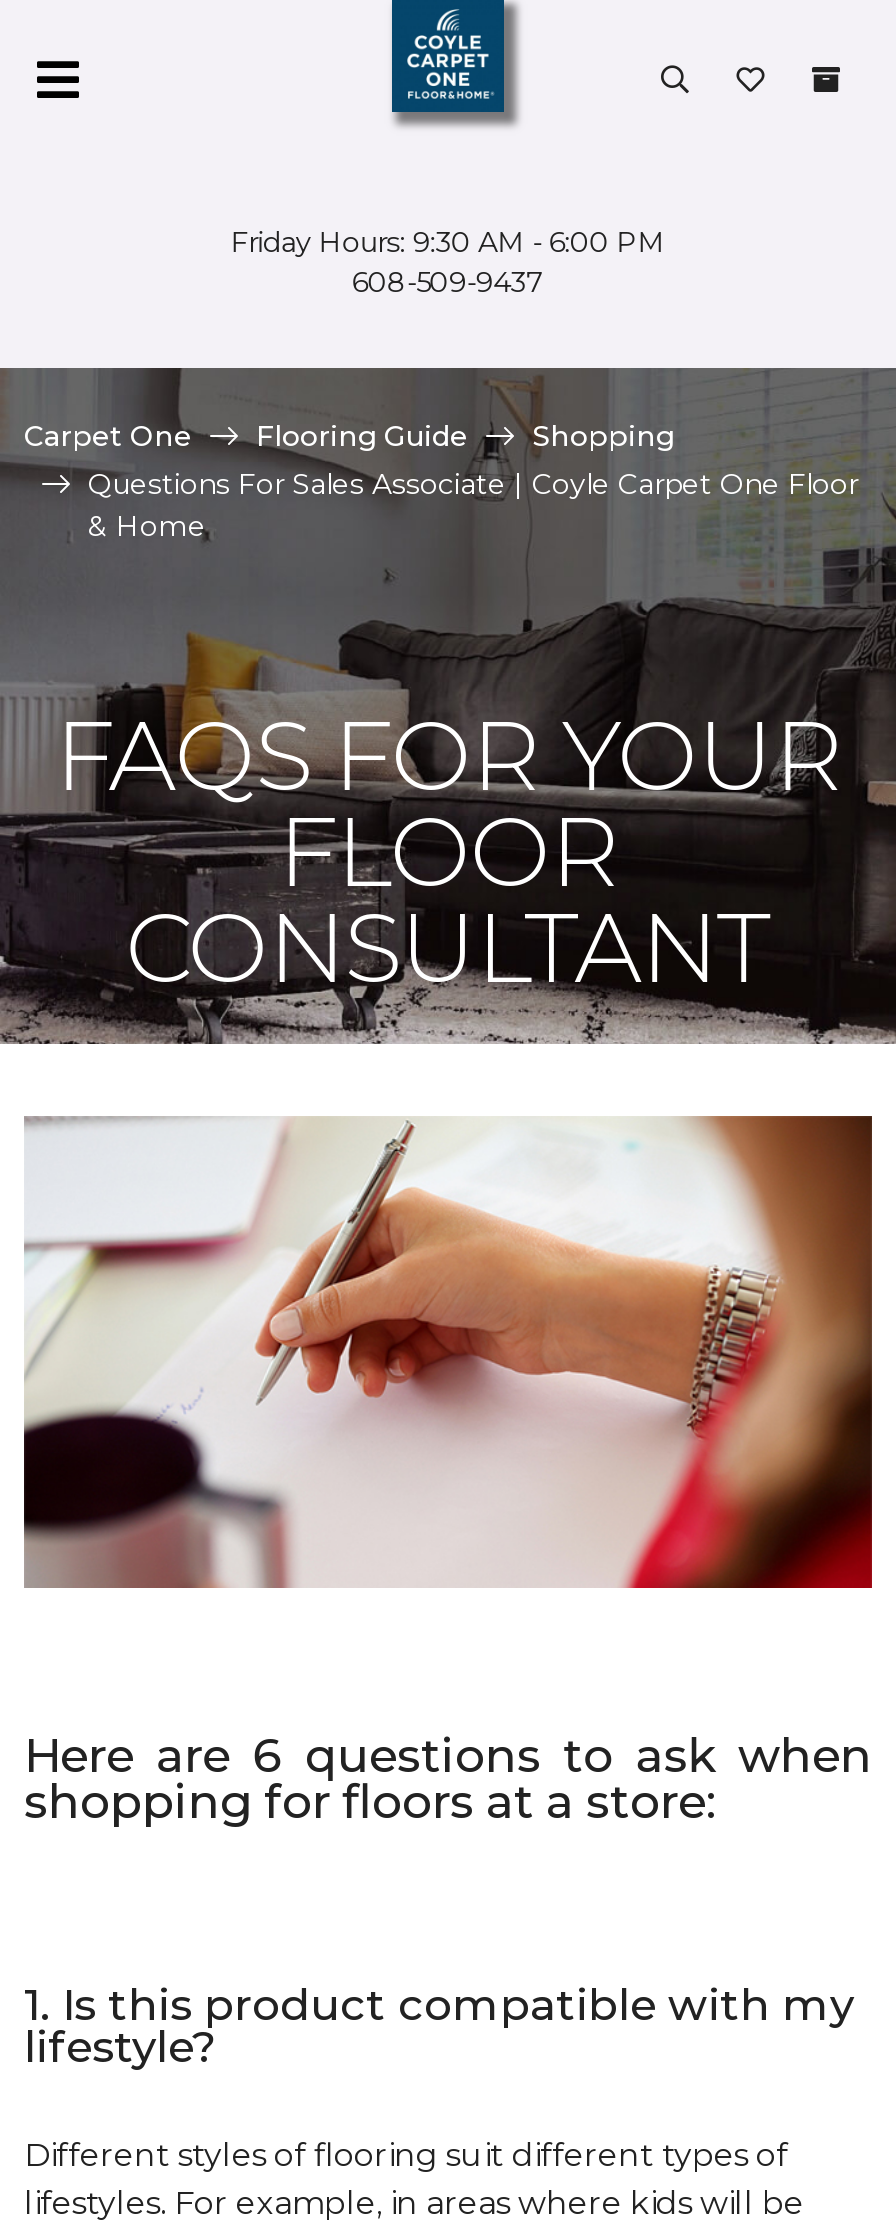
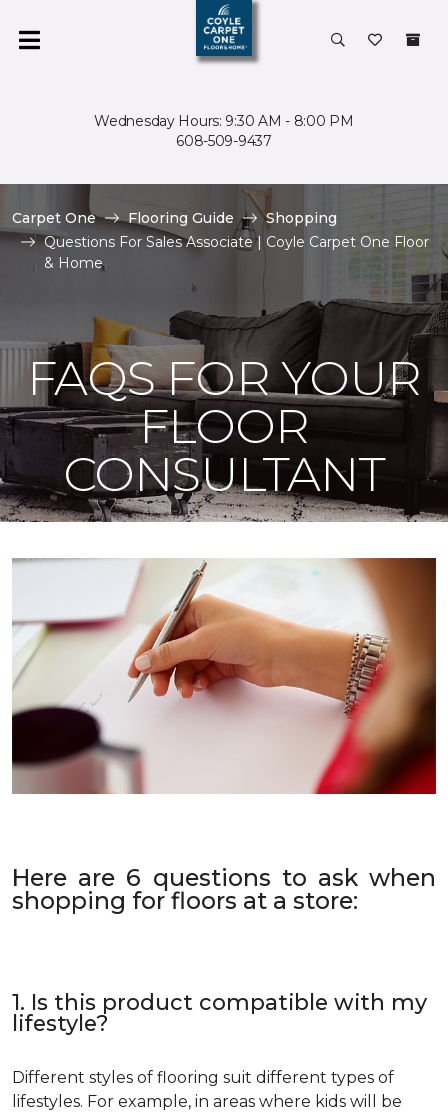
[231,224,665,260] Friday Hours: 9:30 AM - 6:00 PM -> [94,112,354,130] Wednesday Hours: 9:30 AM - 8:00 PM

